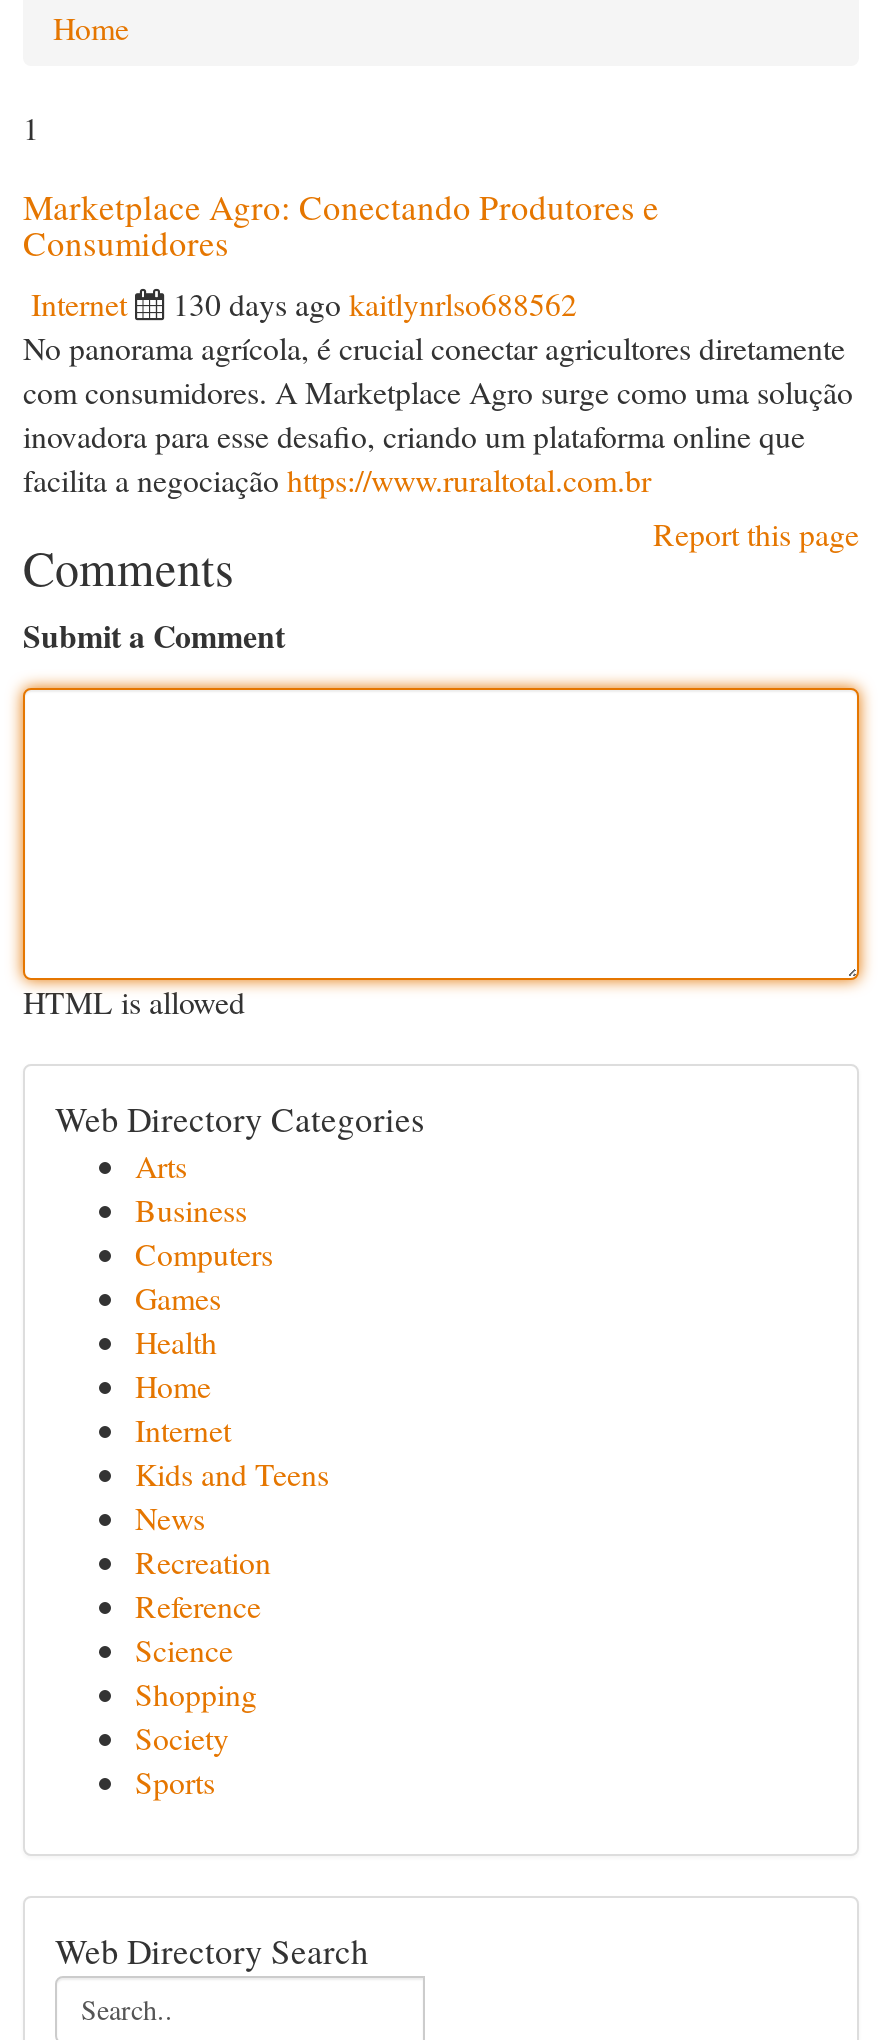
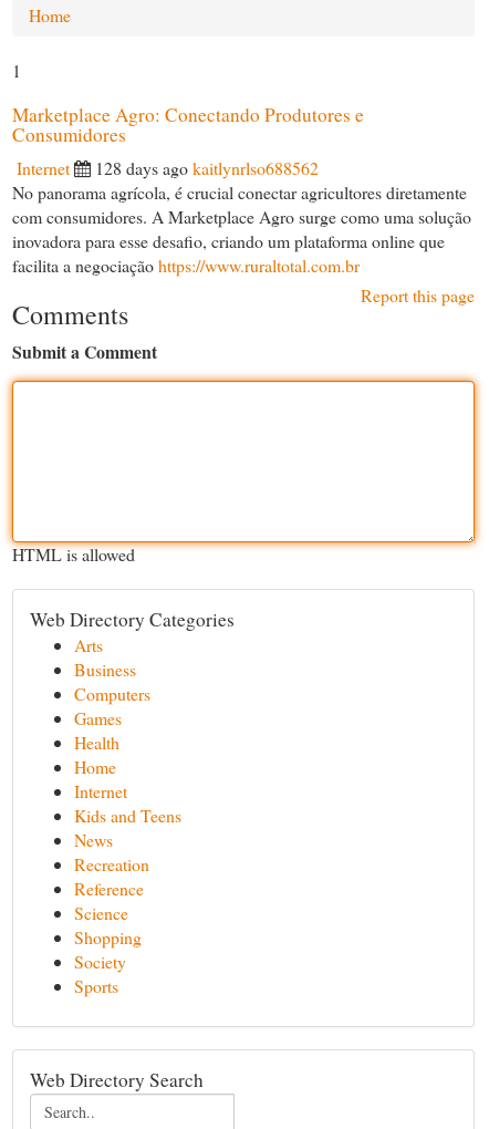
[173,282,577,324] 130 days ago kaitlynrlso688562 -> [95,156,319,179] 128 days ago kaitlynrlso688562

